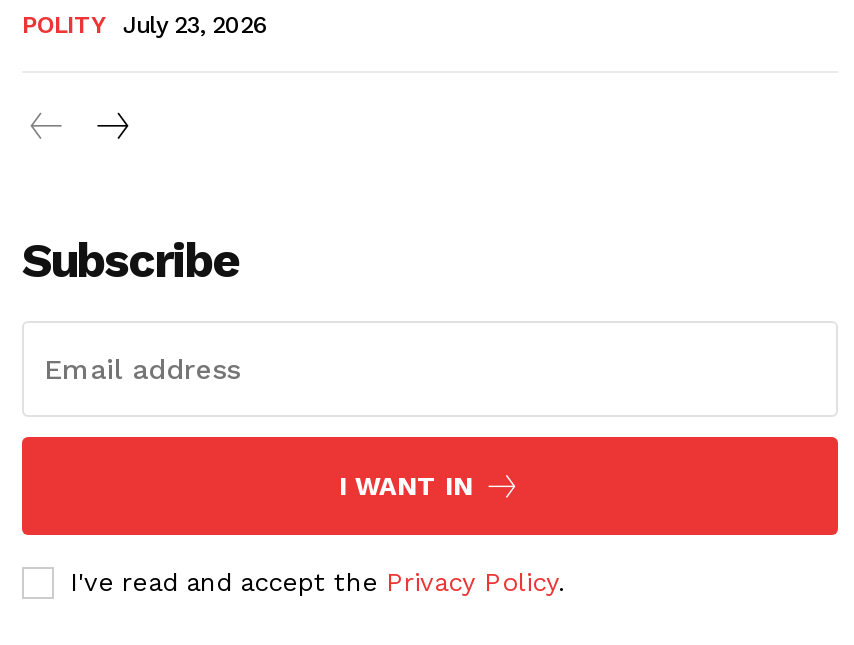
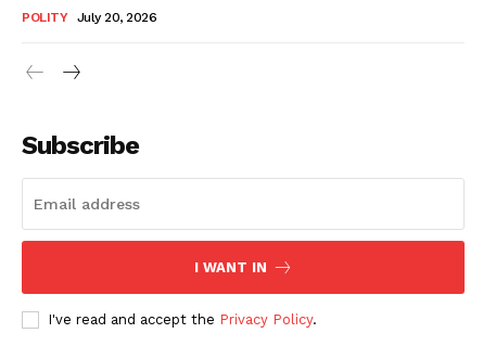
[22,11,268,39] POLITY July 23, 2026 -> [22,9,156,25] POLITY July 20, 2026

